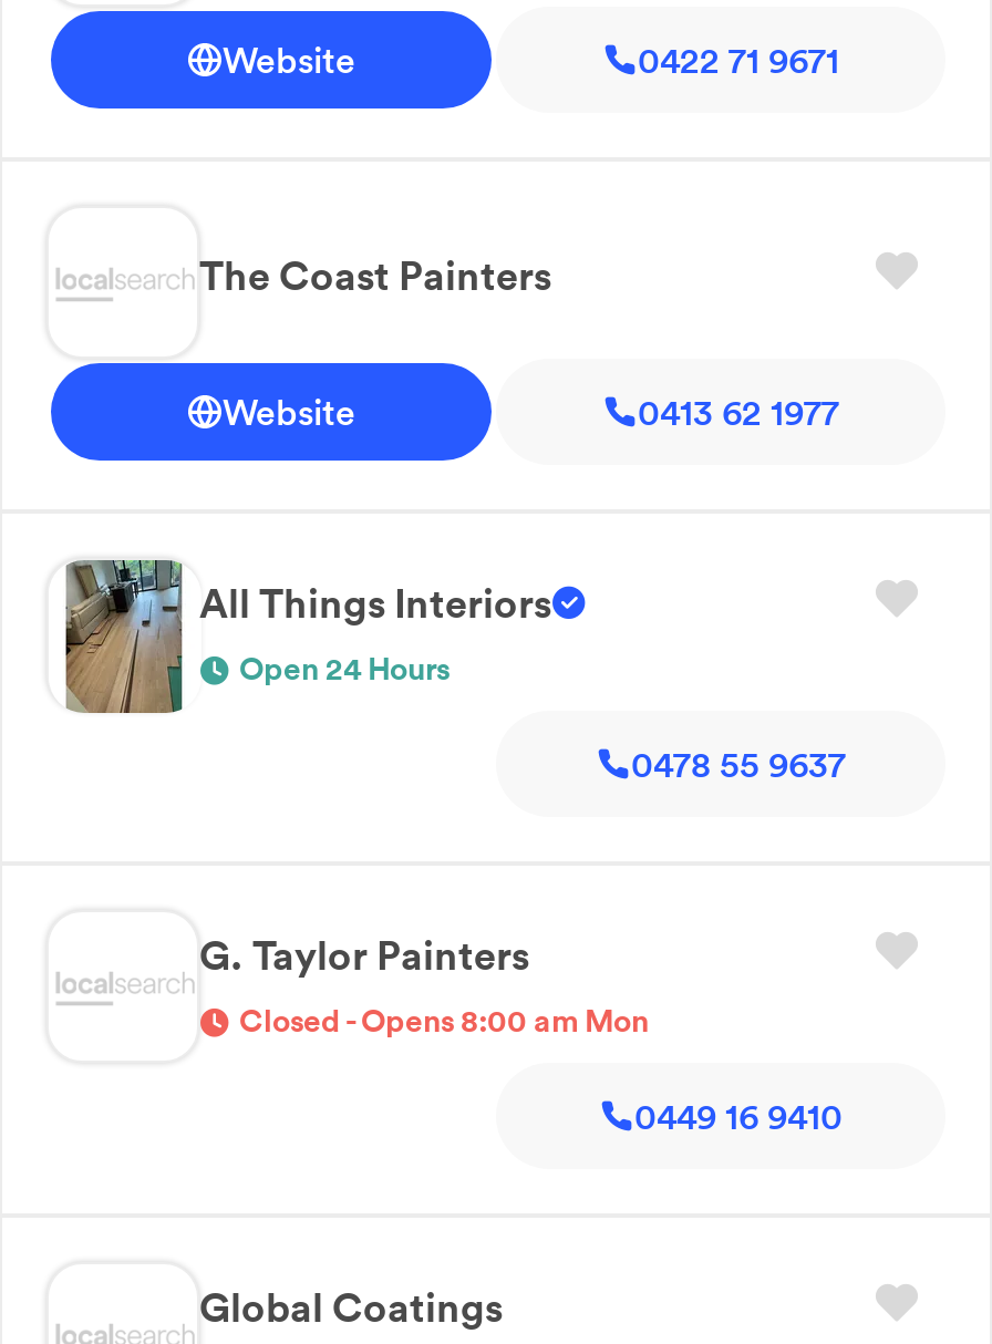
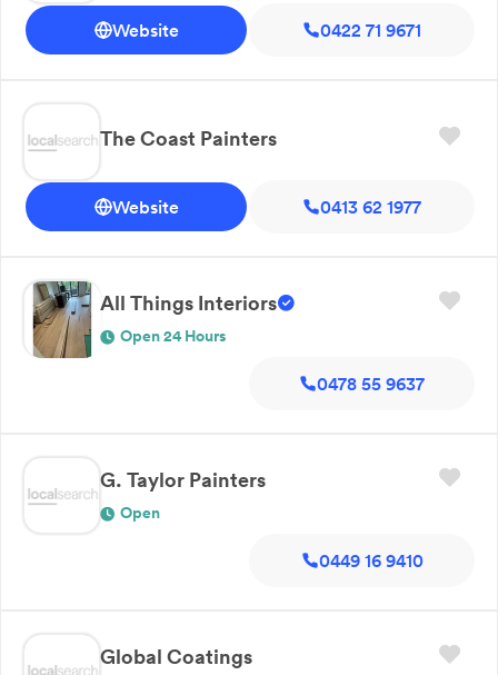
[239,1001,649,1041] Closed - Opens 8:00 am Mon -> [120,503,160,523] Open

